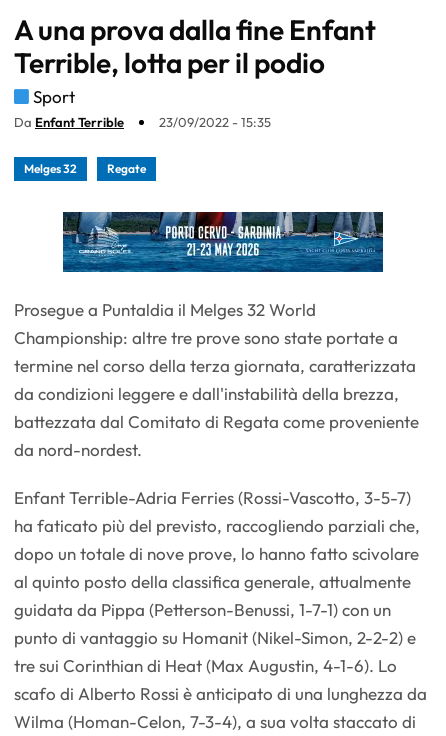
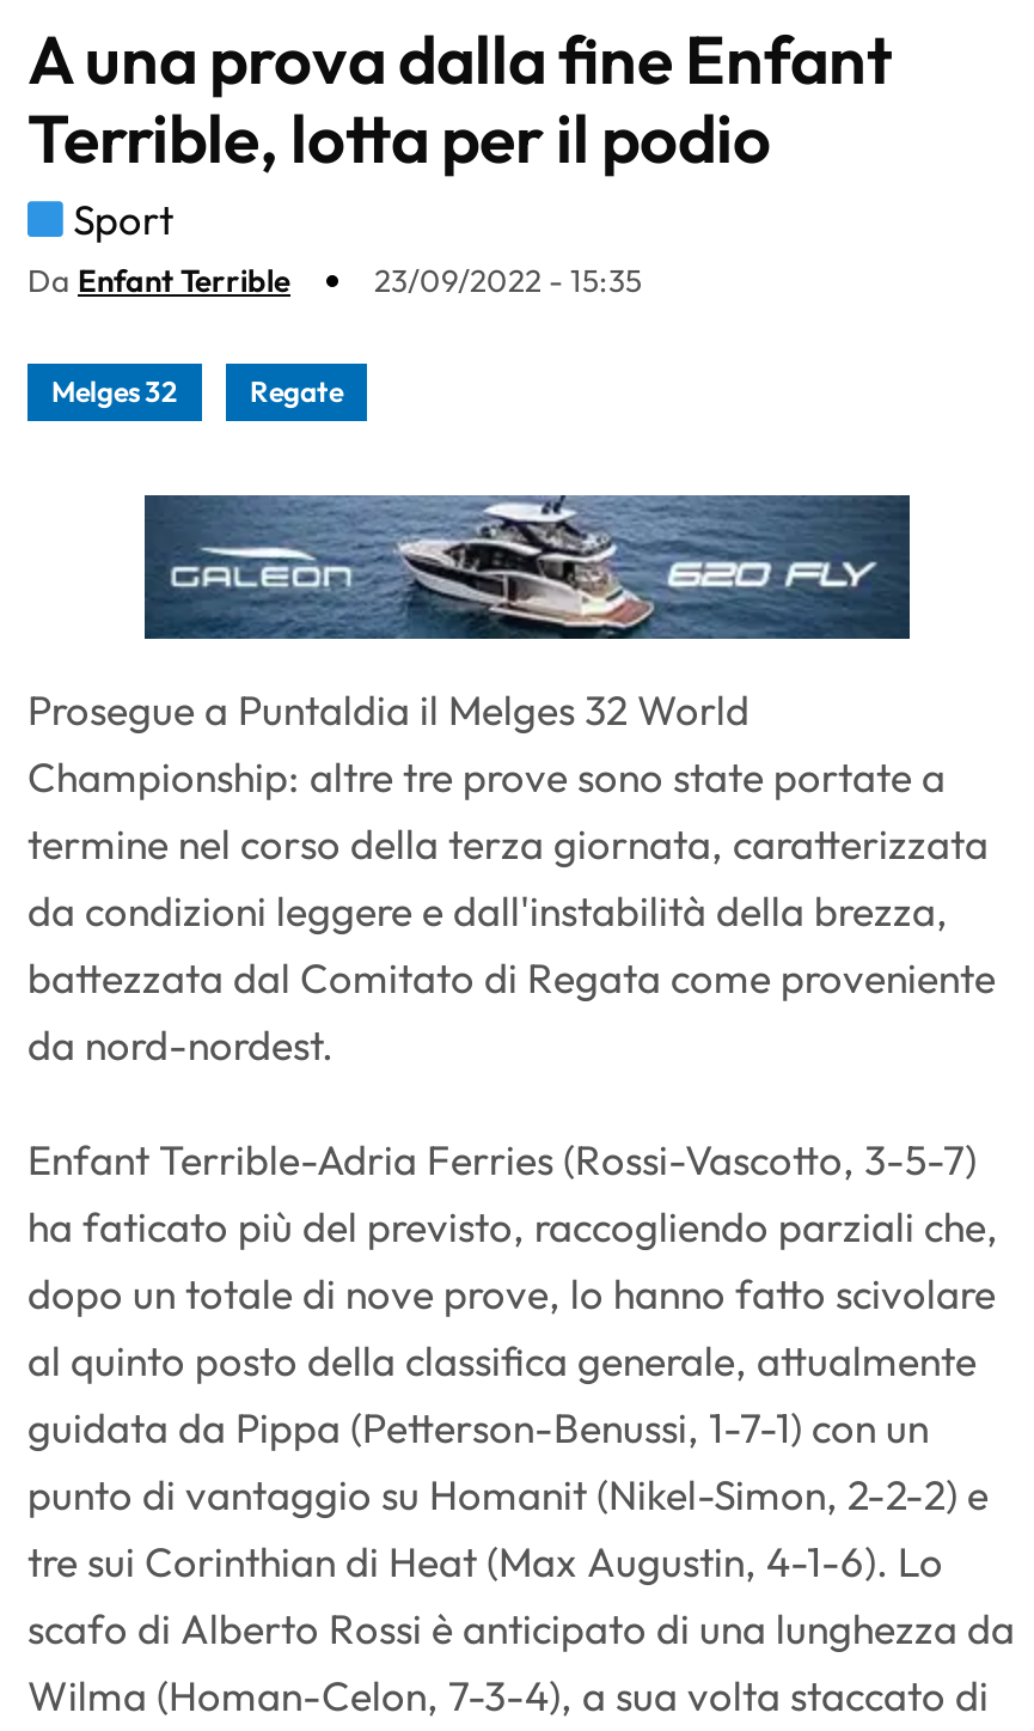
[63,211,383,273] [image] -> [145,494,910,642] [image]

